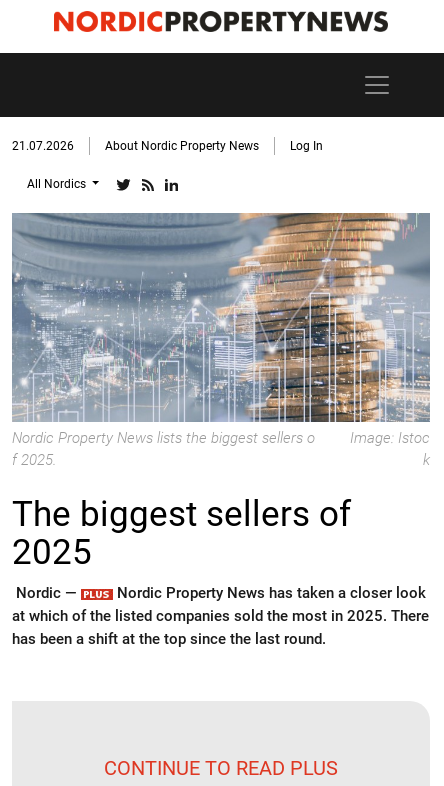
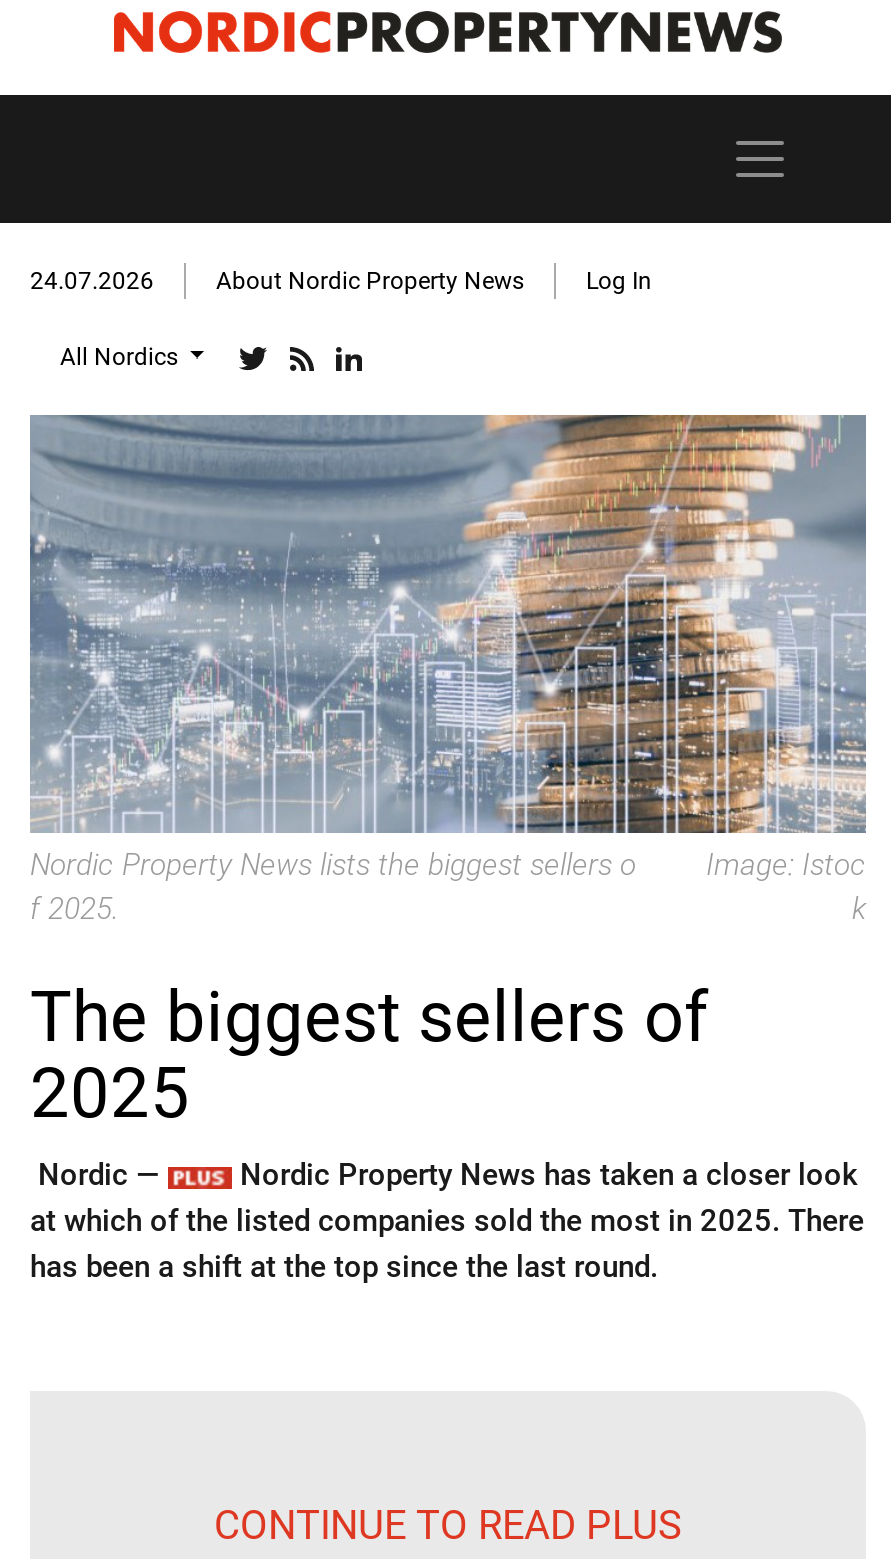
[12,139,74,153] 21.07.2026 -> [30,267,154,295] 24.07.2026

